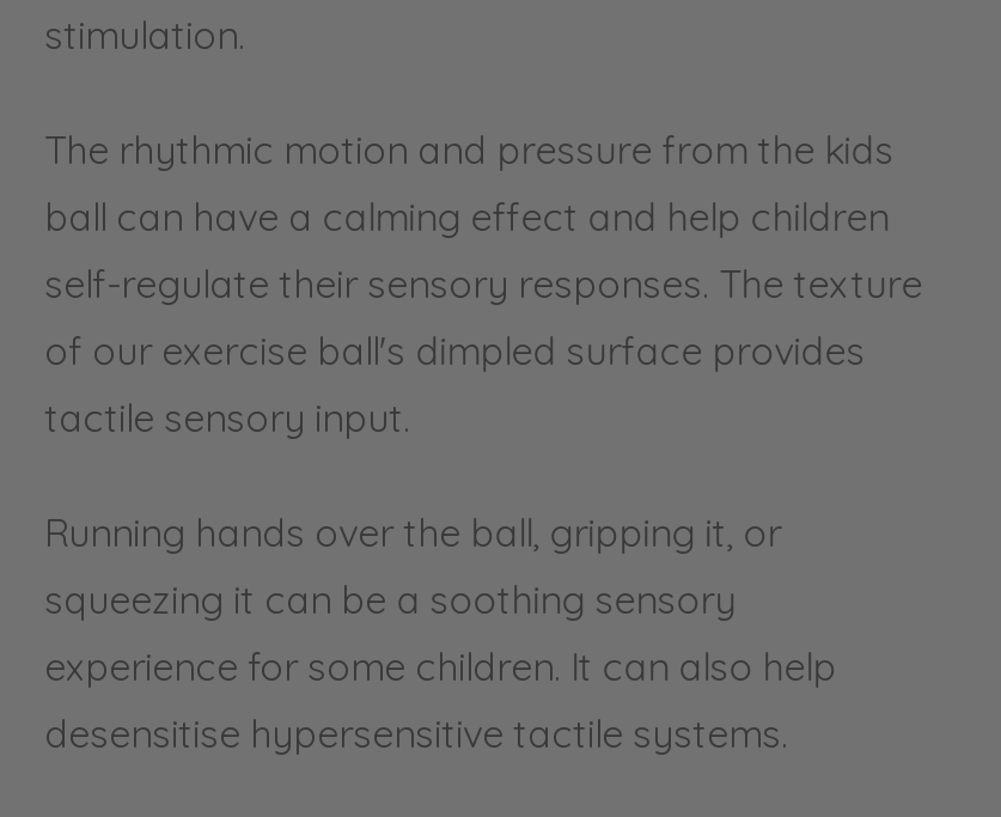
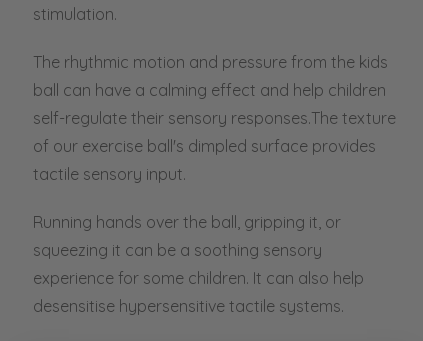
[44,260,922,307] self-regulate their sensory responses. The texture -> [33,108,396,128] self-regulate their sensory responses.The texture

